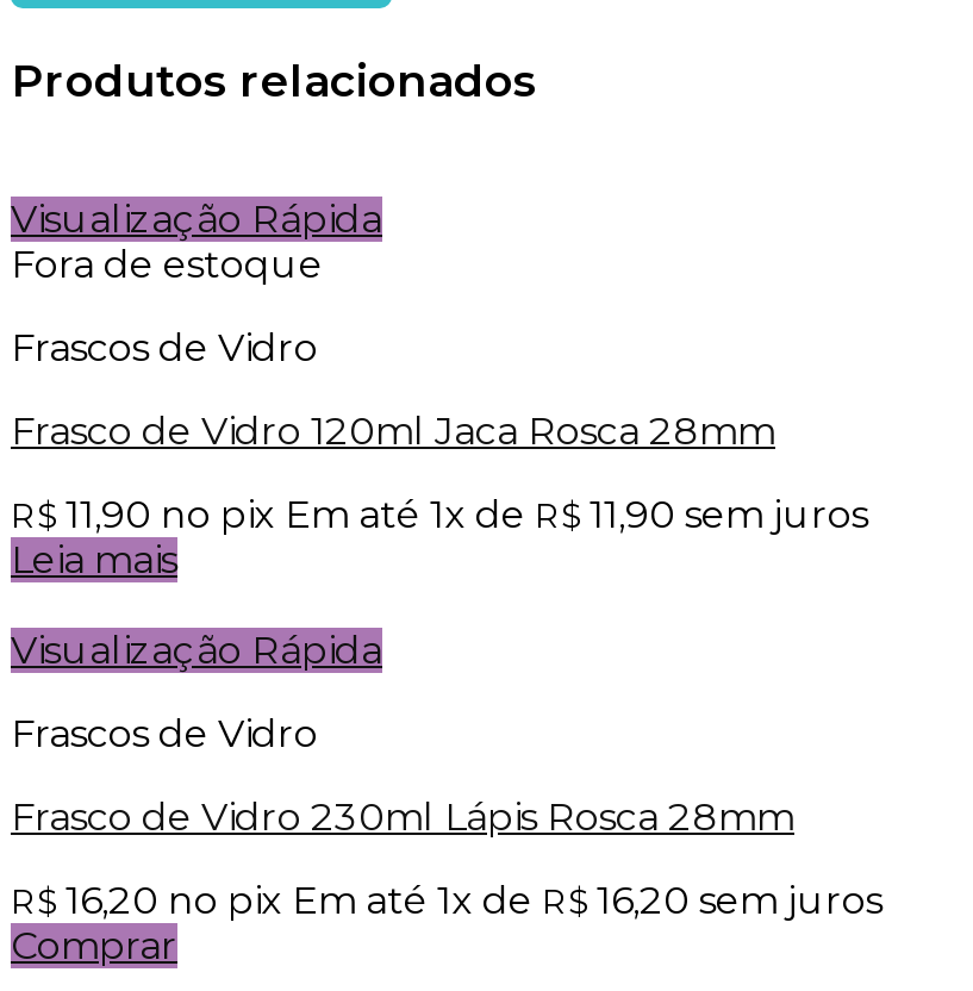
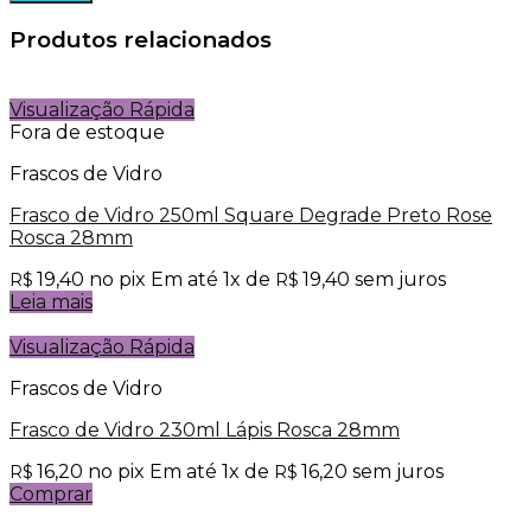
[11,409,775,455] Frasco de Vidro 120ml Jaca Rosca 28mm -> [9,204,492,249] Frasco de Vidro 250ml Square Degrade Preto Rose | Rosca 28mm
[11,493,868,538] R$ 11,90 no pix Em até 1x de R$ 11,90 sem juros -> [9,268,446,290] R$ 19,40 no pix Em até 1x de R$ 19,40 sem juros

